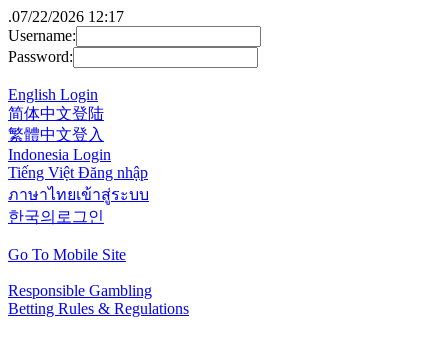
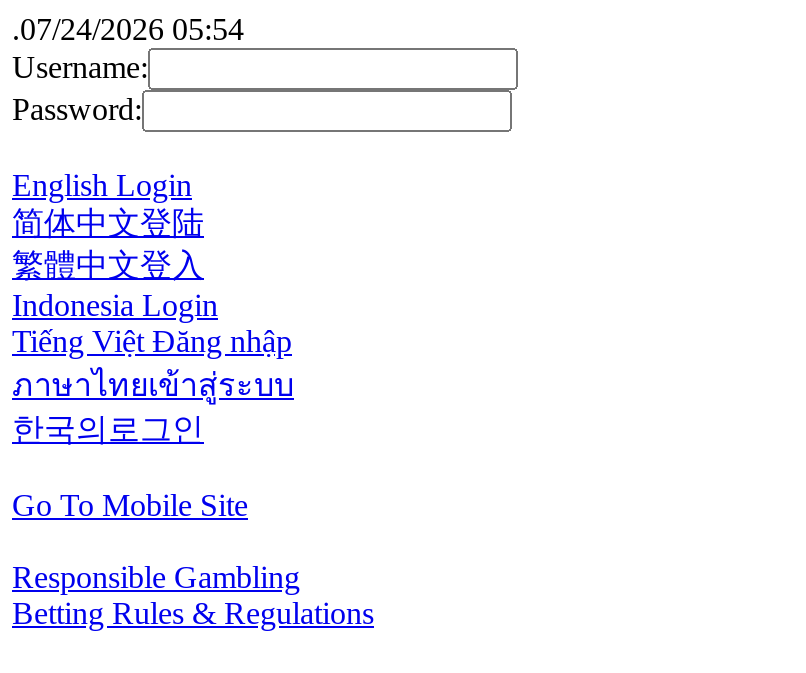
[8,8,124,25] .07/22/2026 12:17 -> [12,12,244,46] .07/24/2026 05:54

